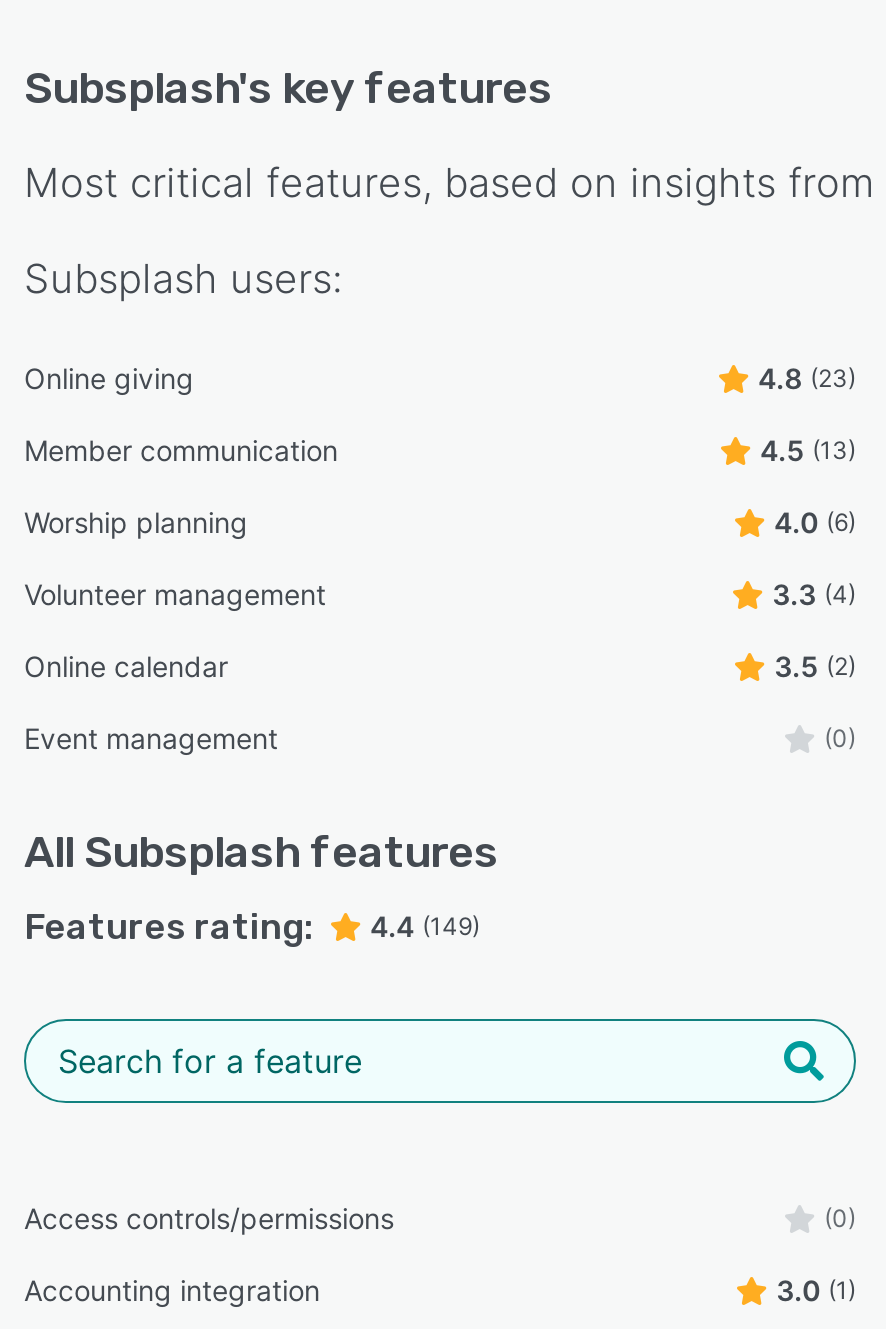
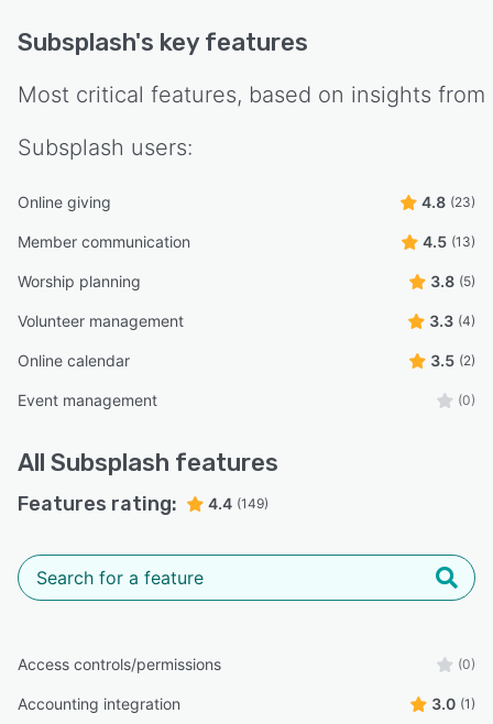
[774,505,856,539] 4.0 (6) -> [430,272,475,290] 3.8 (5)

